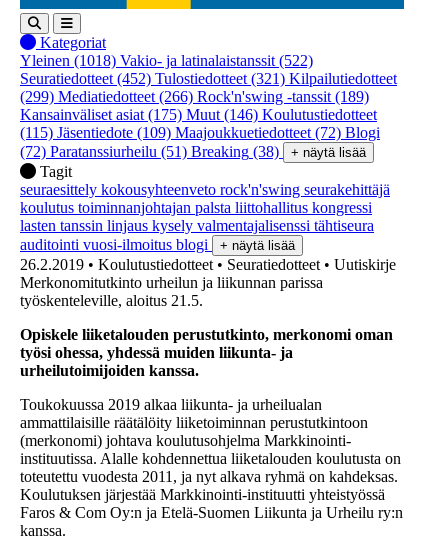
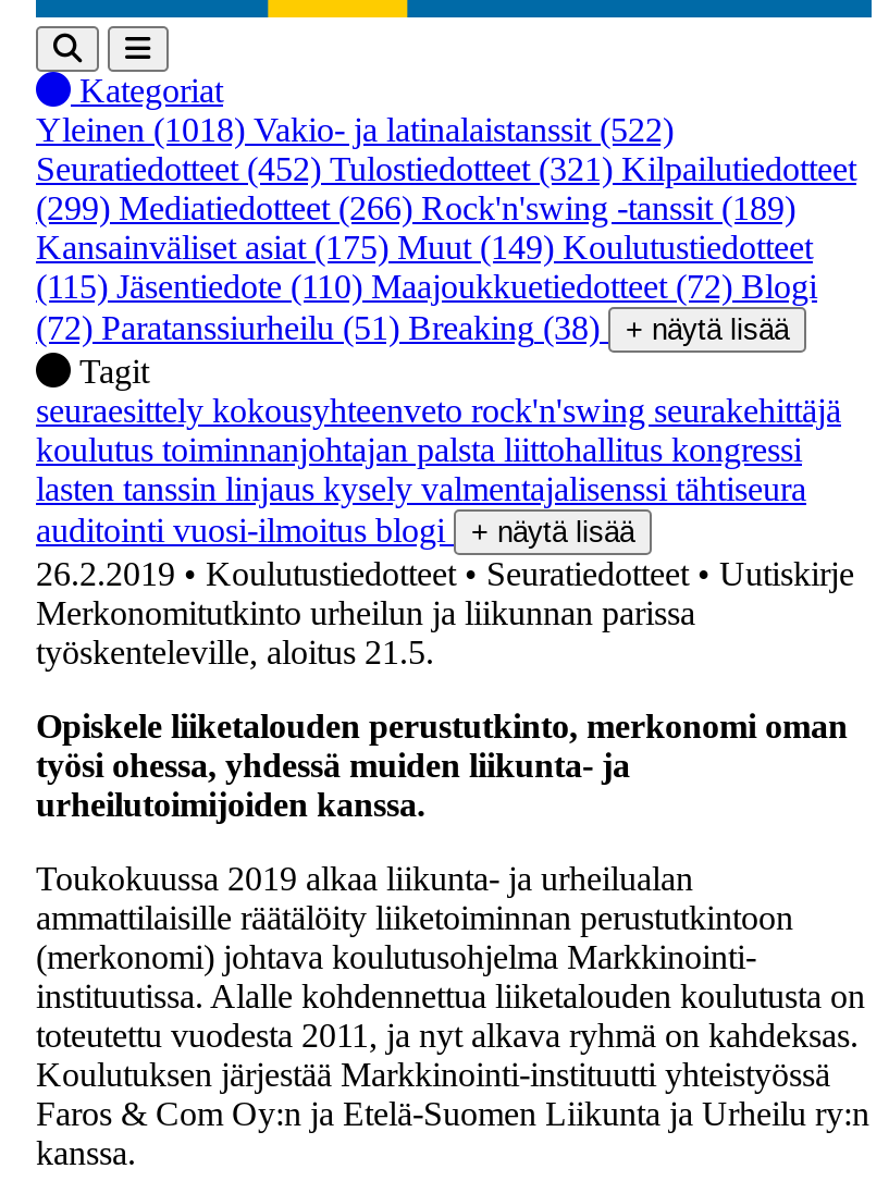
[20,106,377,123] Kansainväliset asiat (175) Muut (146) Koulutustiedotteet -> [36,229,813,266] Kansainväliset asiat (175) Muut (149) Koulutustiedotteet
[20,124,380,141] (115) Jäsentiedote (109) Maajoukkuetiedotteet (72) Blogi -> [36,268,817,305] (115) Jäsentiedote (110) Maajoukkuetiedotteet (72) Blogi

